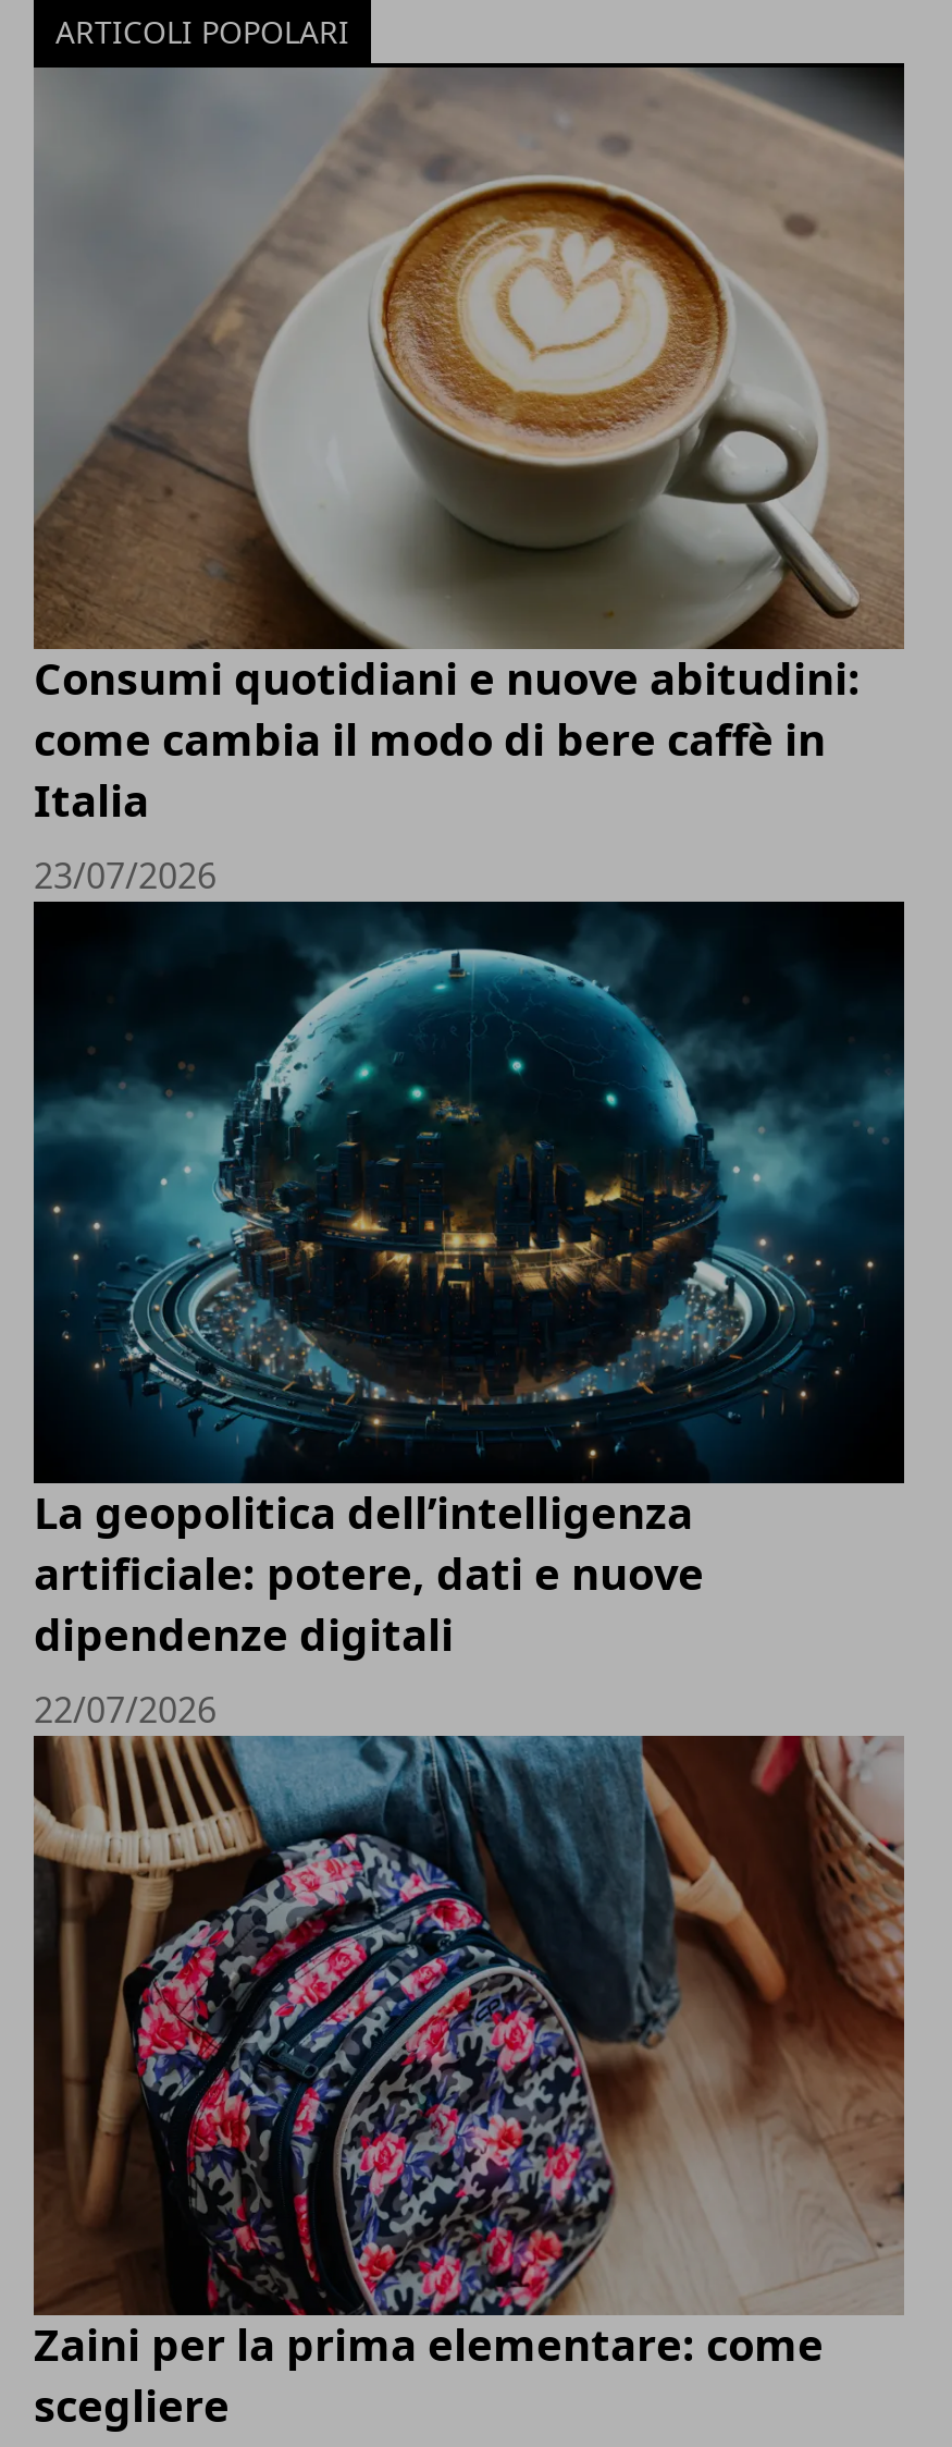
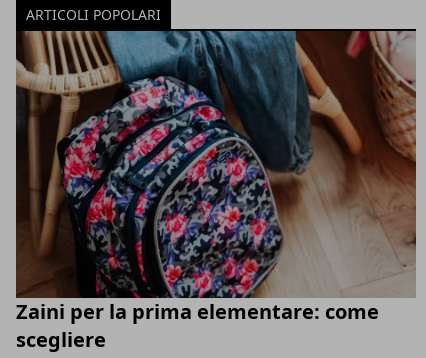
[34,65,906,899] [image] | Consumi quotidiani e nuove abitudini: | come cambia il modo di bere caffè in | Italia | 23/07/2026 -> none
[32,900,906,1733] [image] | La geopolitica dell’intelligenza | artificiale: potere, dati e nuove | dipendenze digitali | 22/07/2026 -> none

